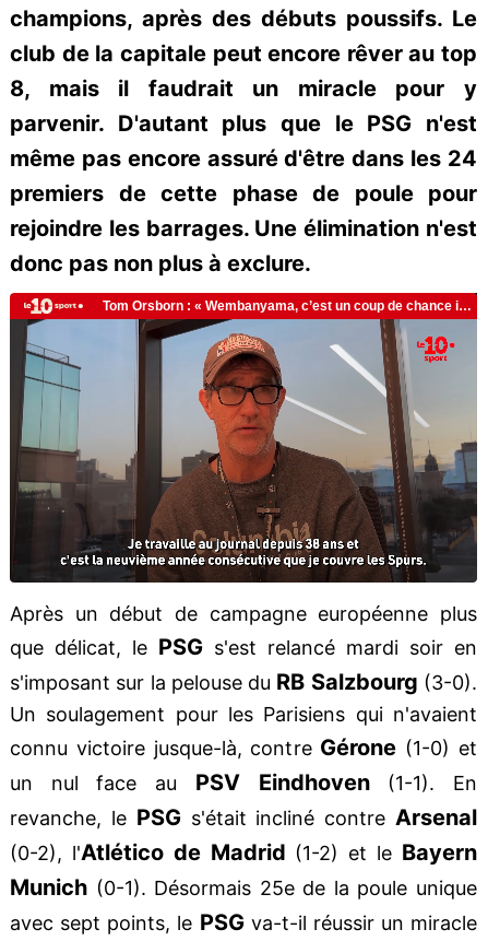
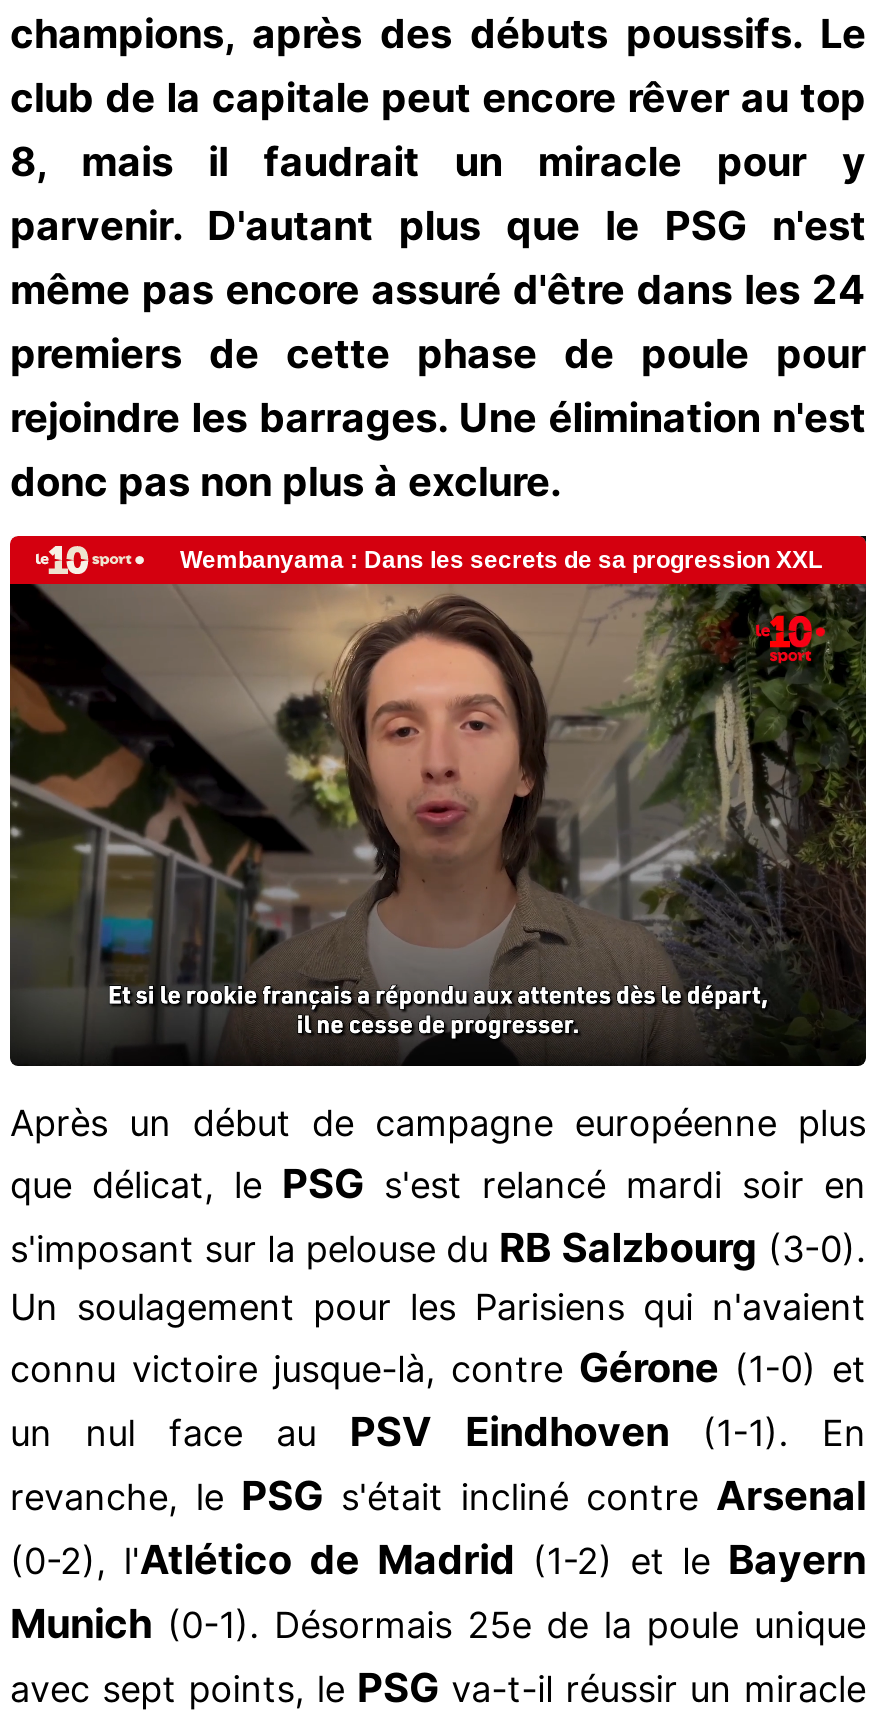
[10,299,477,583] [image] -> [10,550,866,1066] [image]

